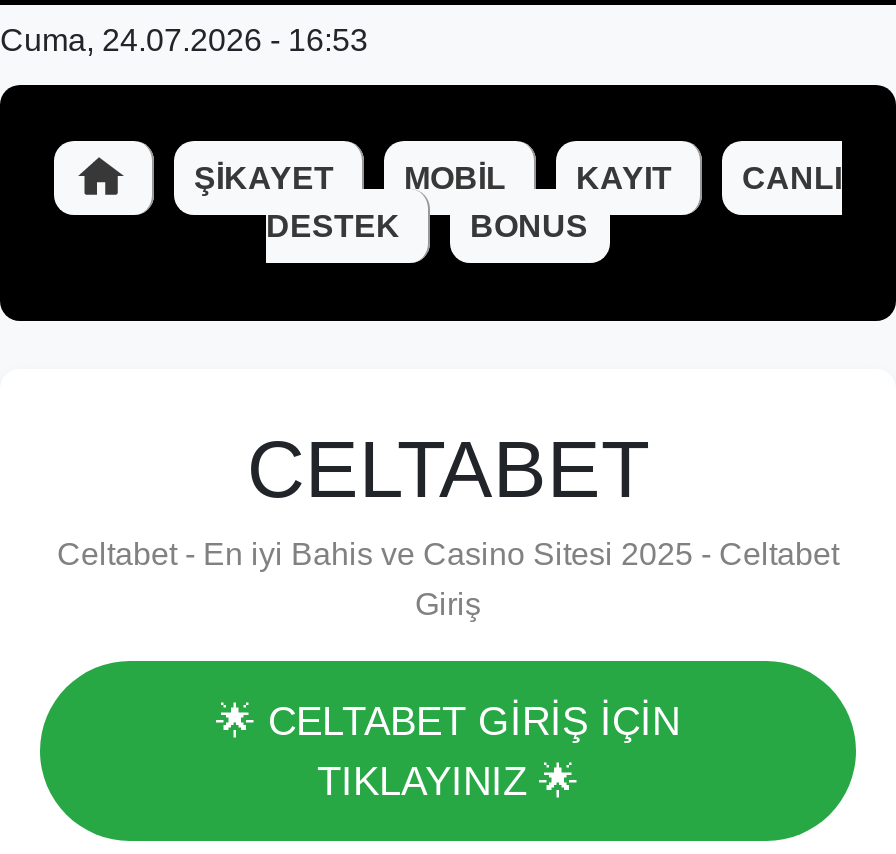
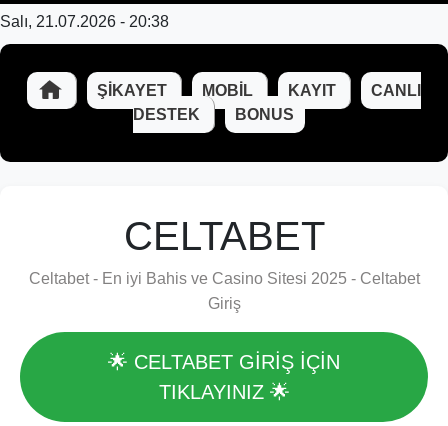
[0,23,368,57] Cuma, 24.07.2026 - 16:53 -> [0,13,169,30] Salı, 21.07.2026 - 20:38

